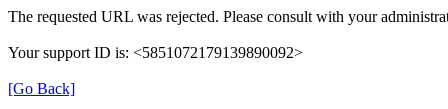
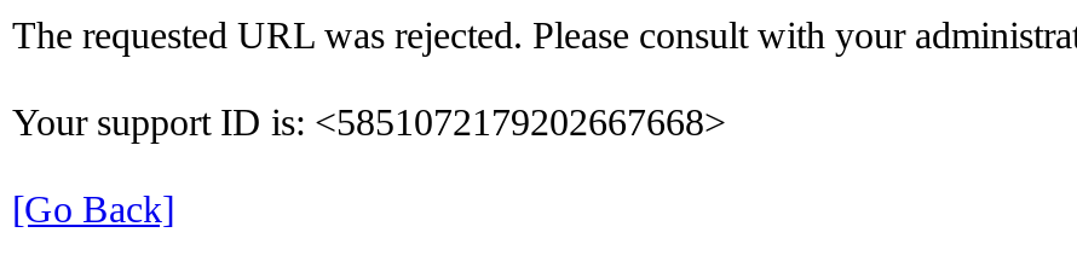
[8,44,303,61] Your support ID is: <5851072179139890092> -> [12,101,726,143] Your support ID is: <5851072179202667668>

